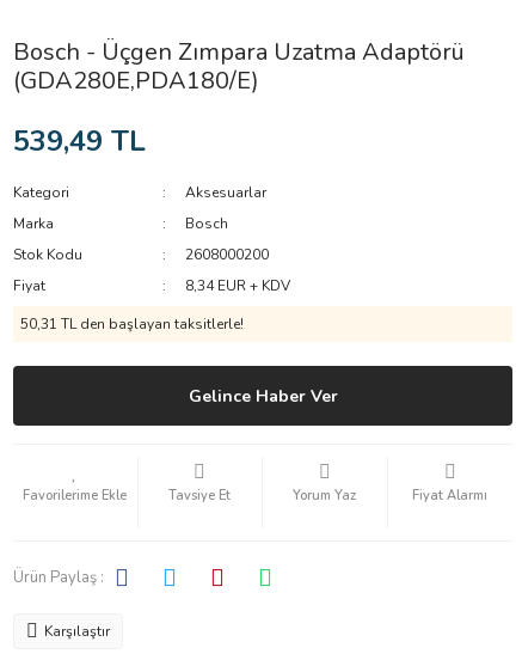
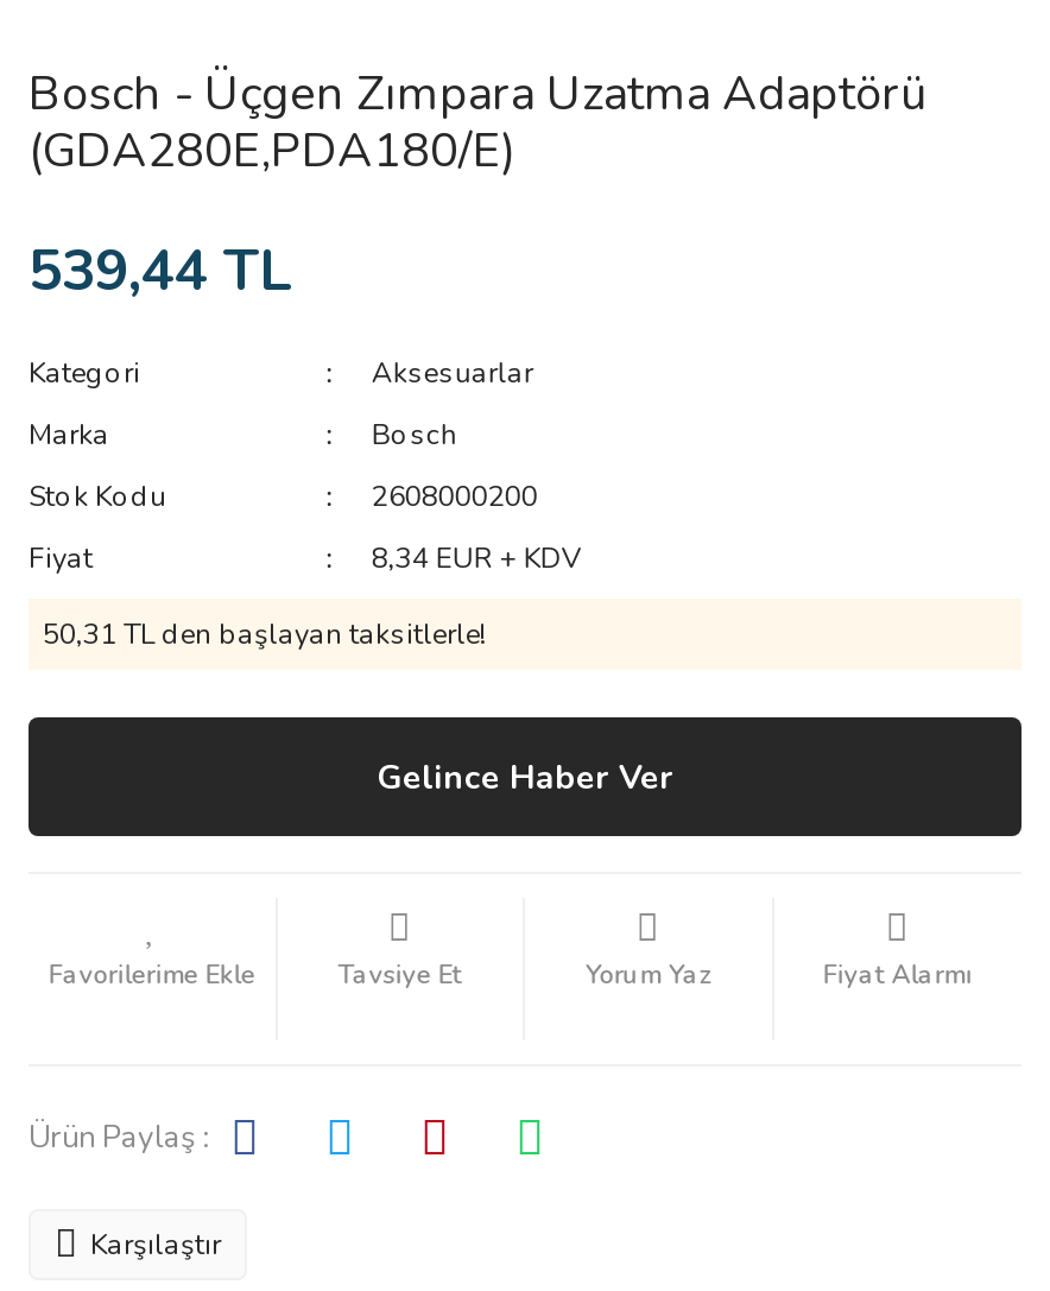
[13,122,146,160] 539,49 TL -> [29,233,292,309] 539,44 TL

